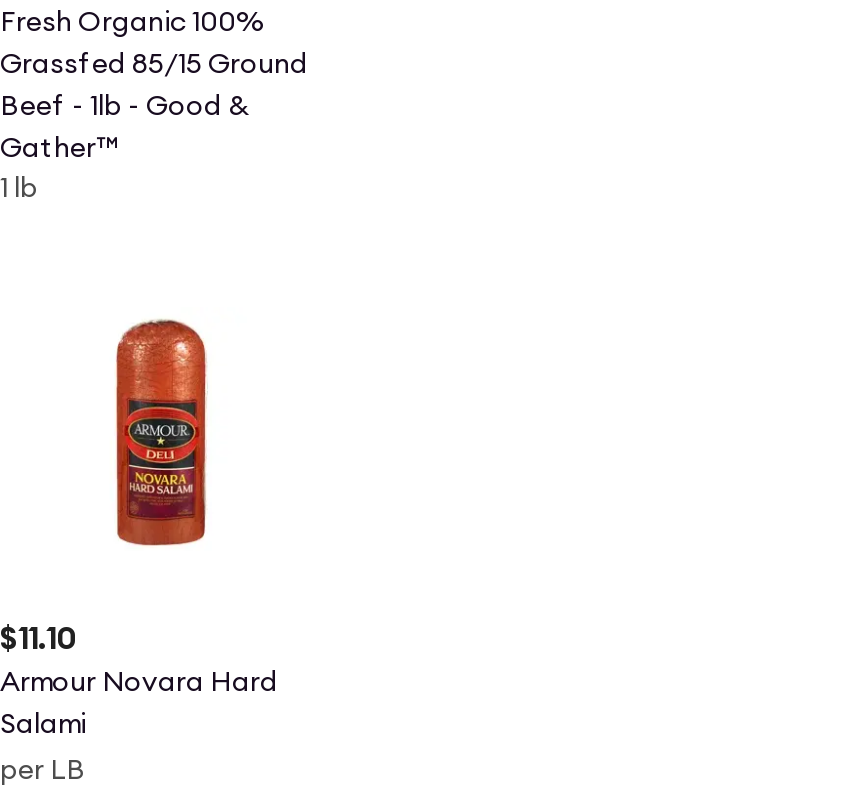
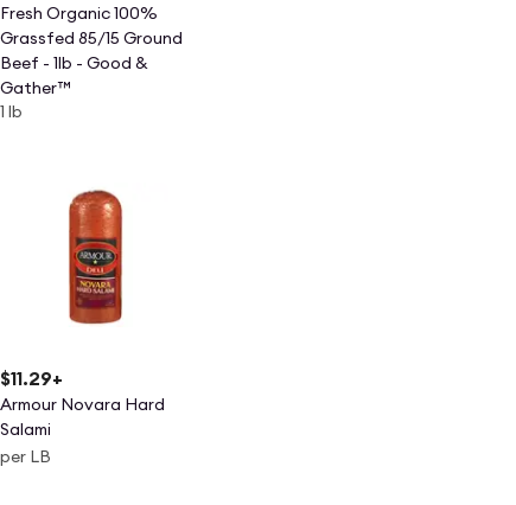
[0,623,76,655] $11.10 -> [0,370,63,389] $11.29+

